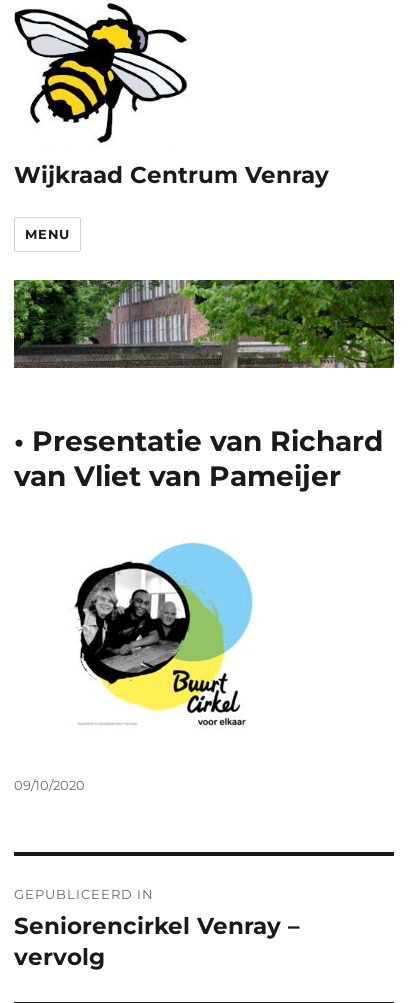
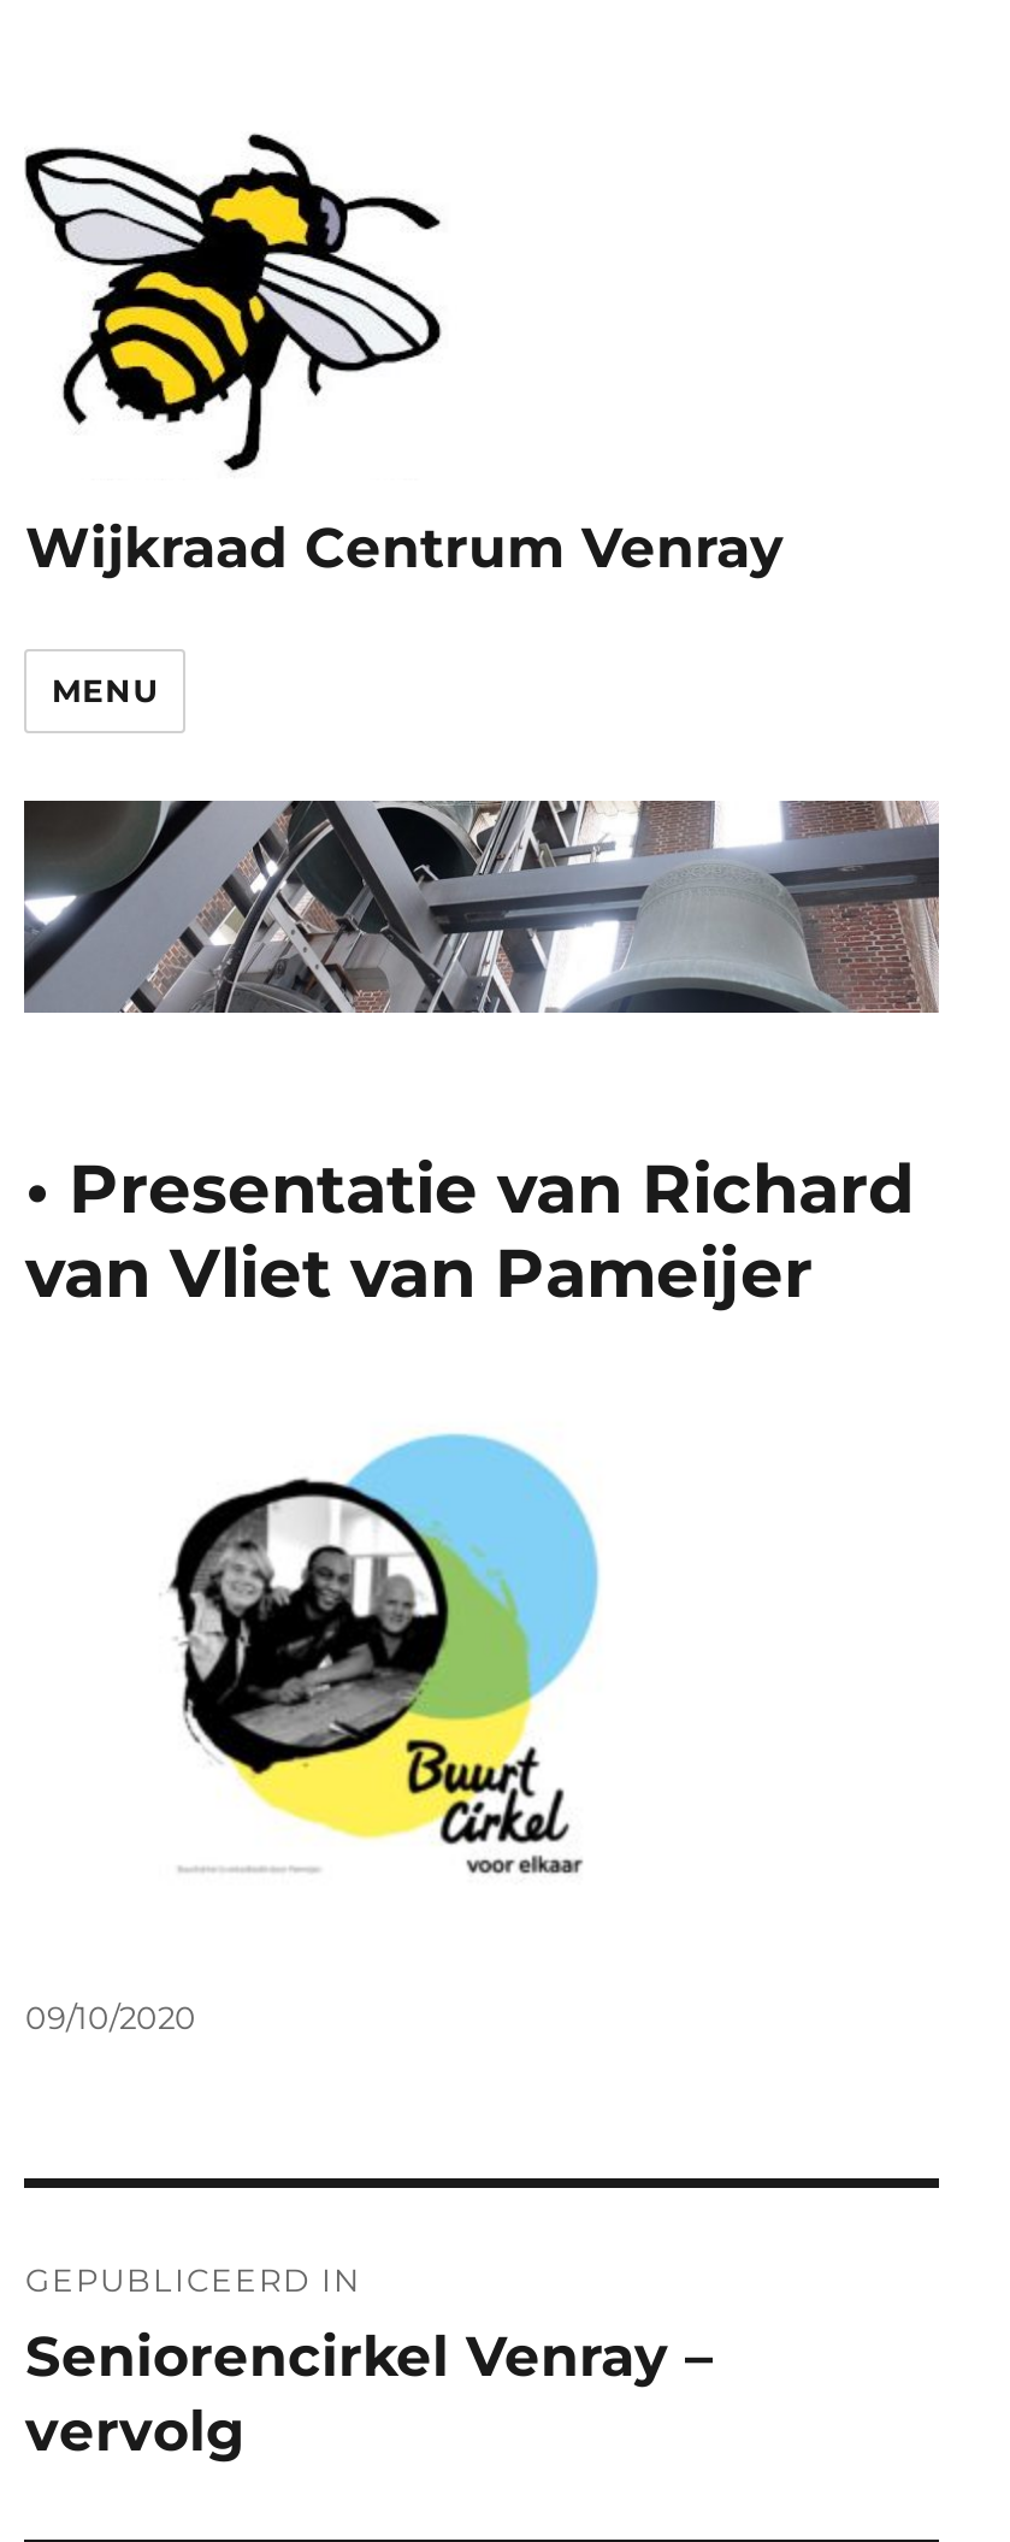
[13,279,395,369] [image] -> [22,798,939,1015] [image]

